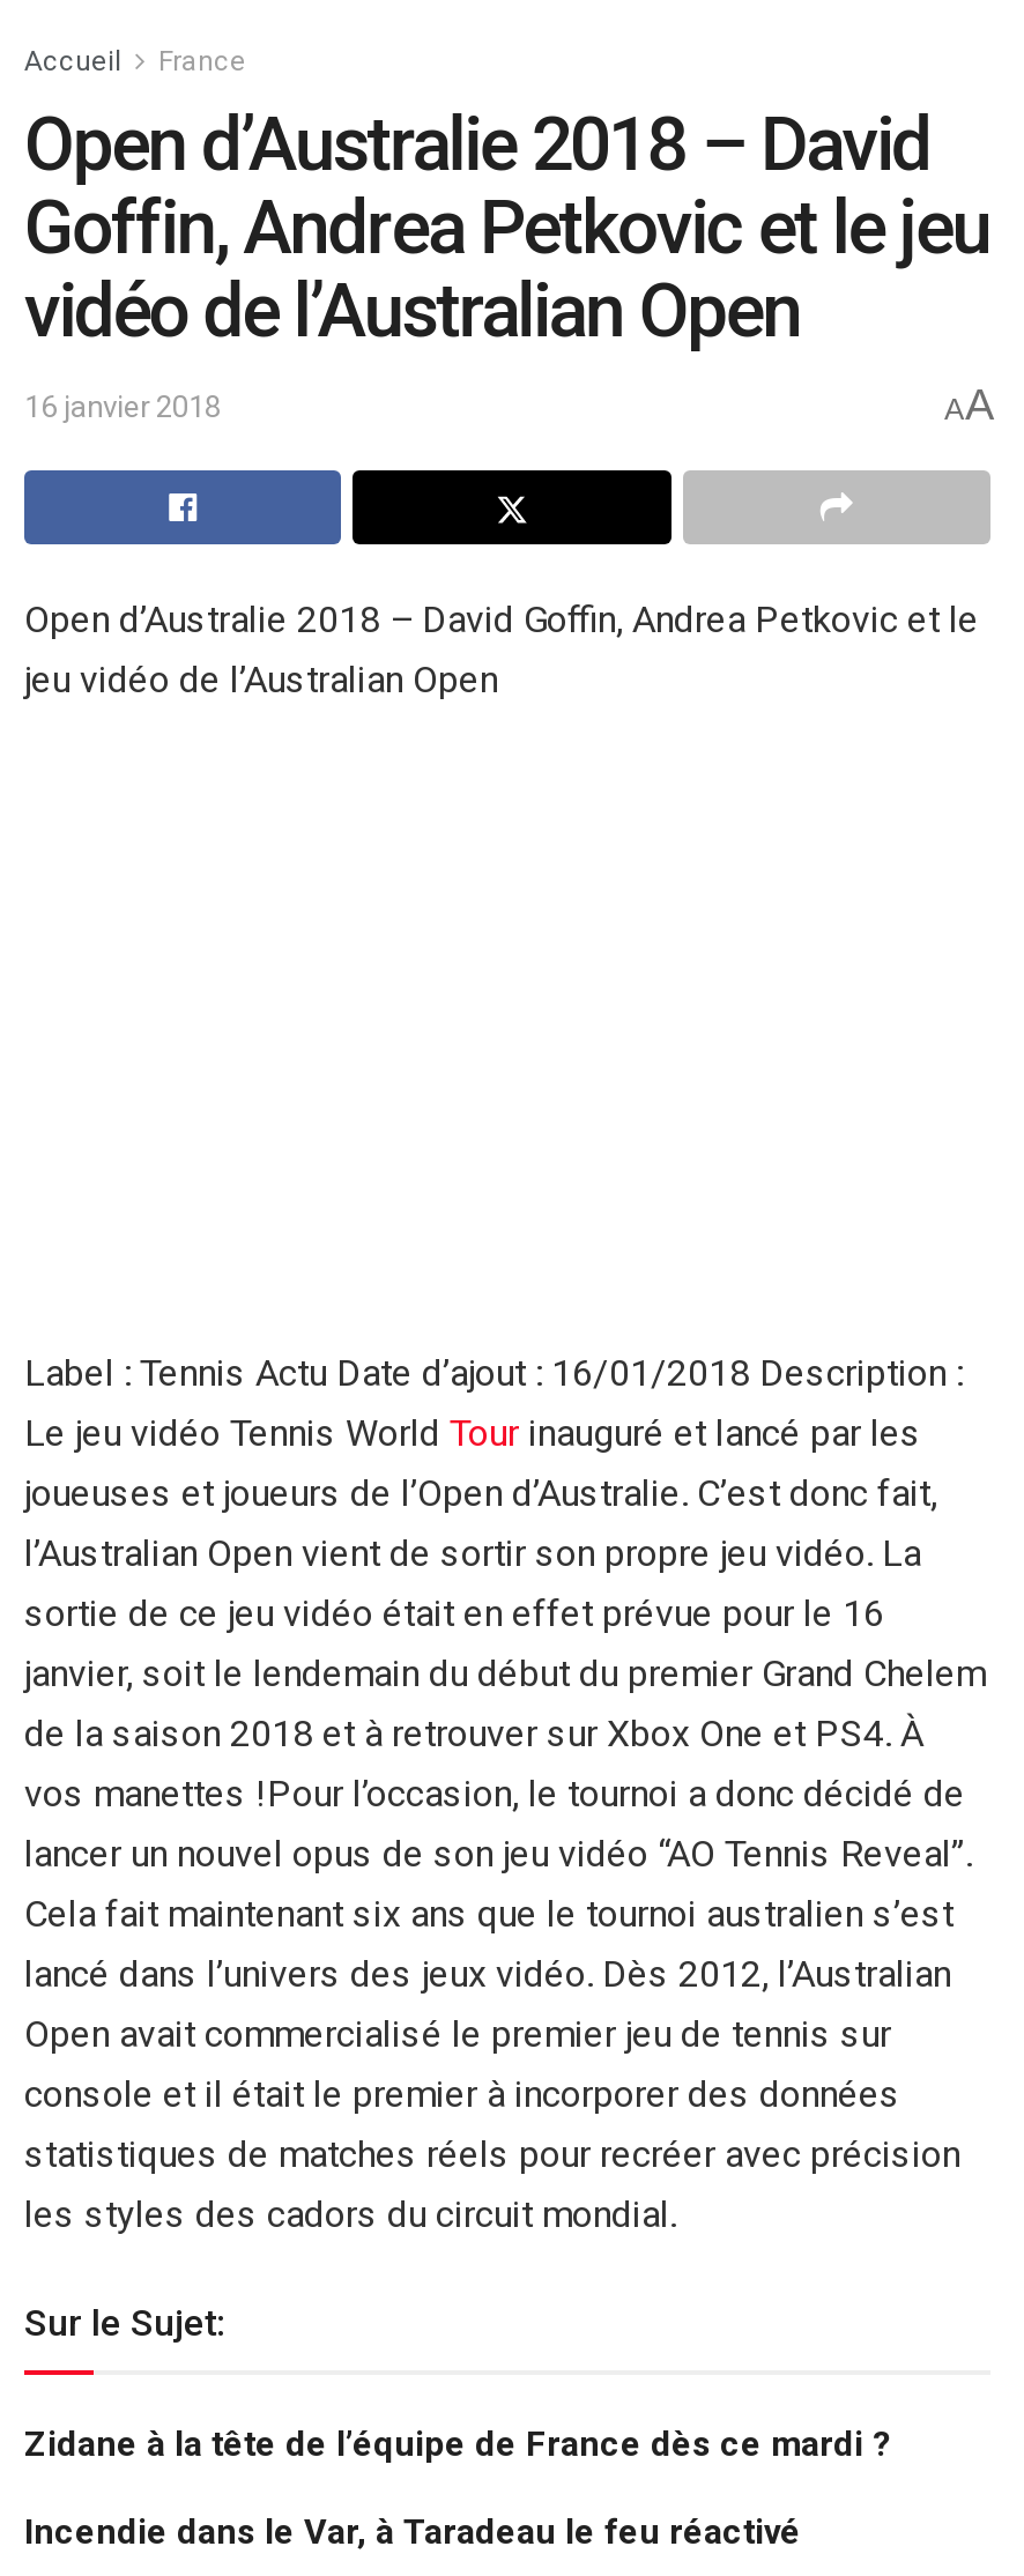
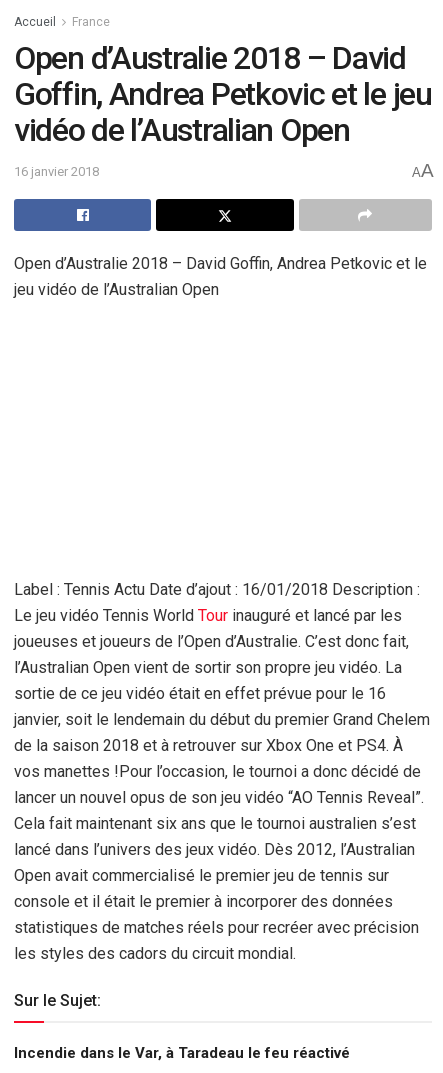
[24,2423,891,2465] Zidane à la tête de l’équipe de France dès ce mardi ? -> none

